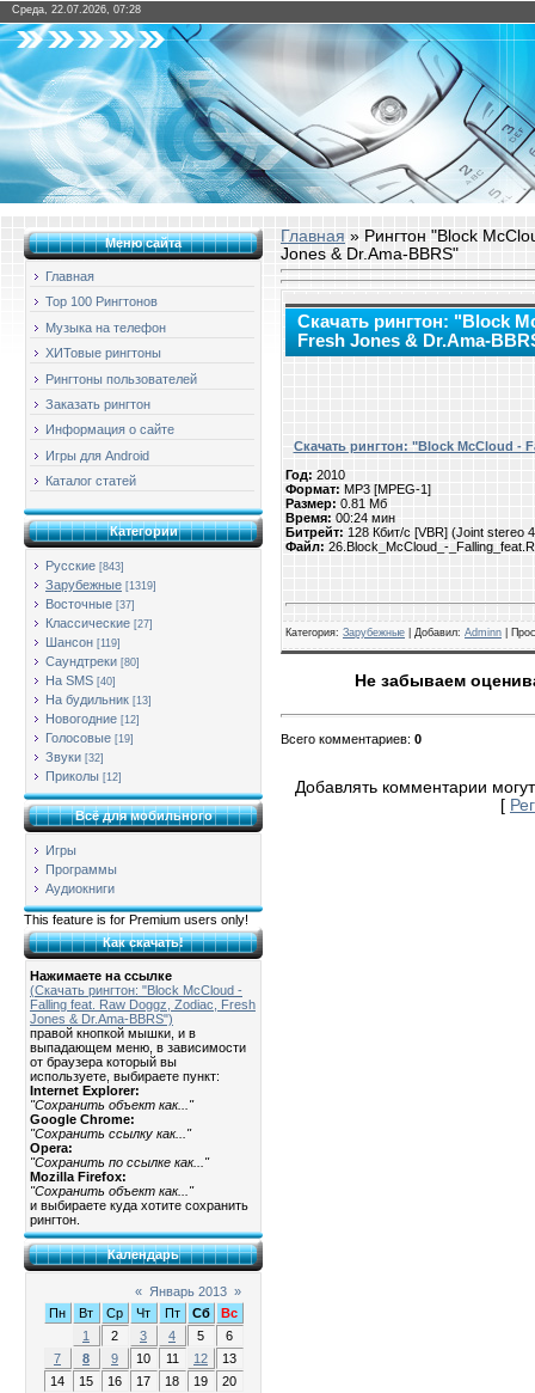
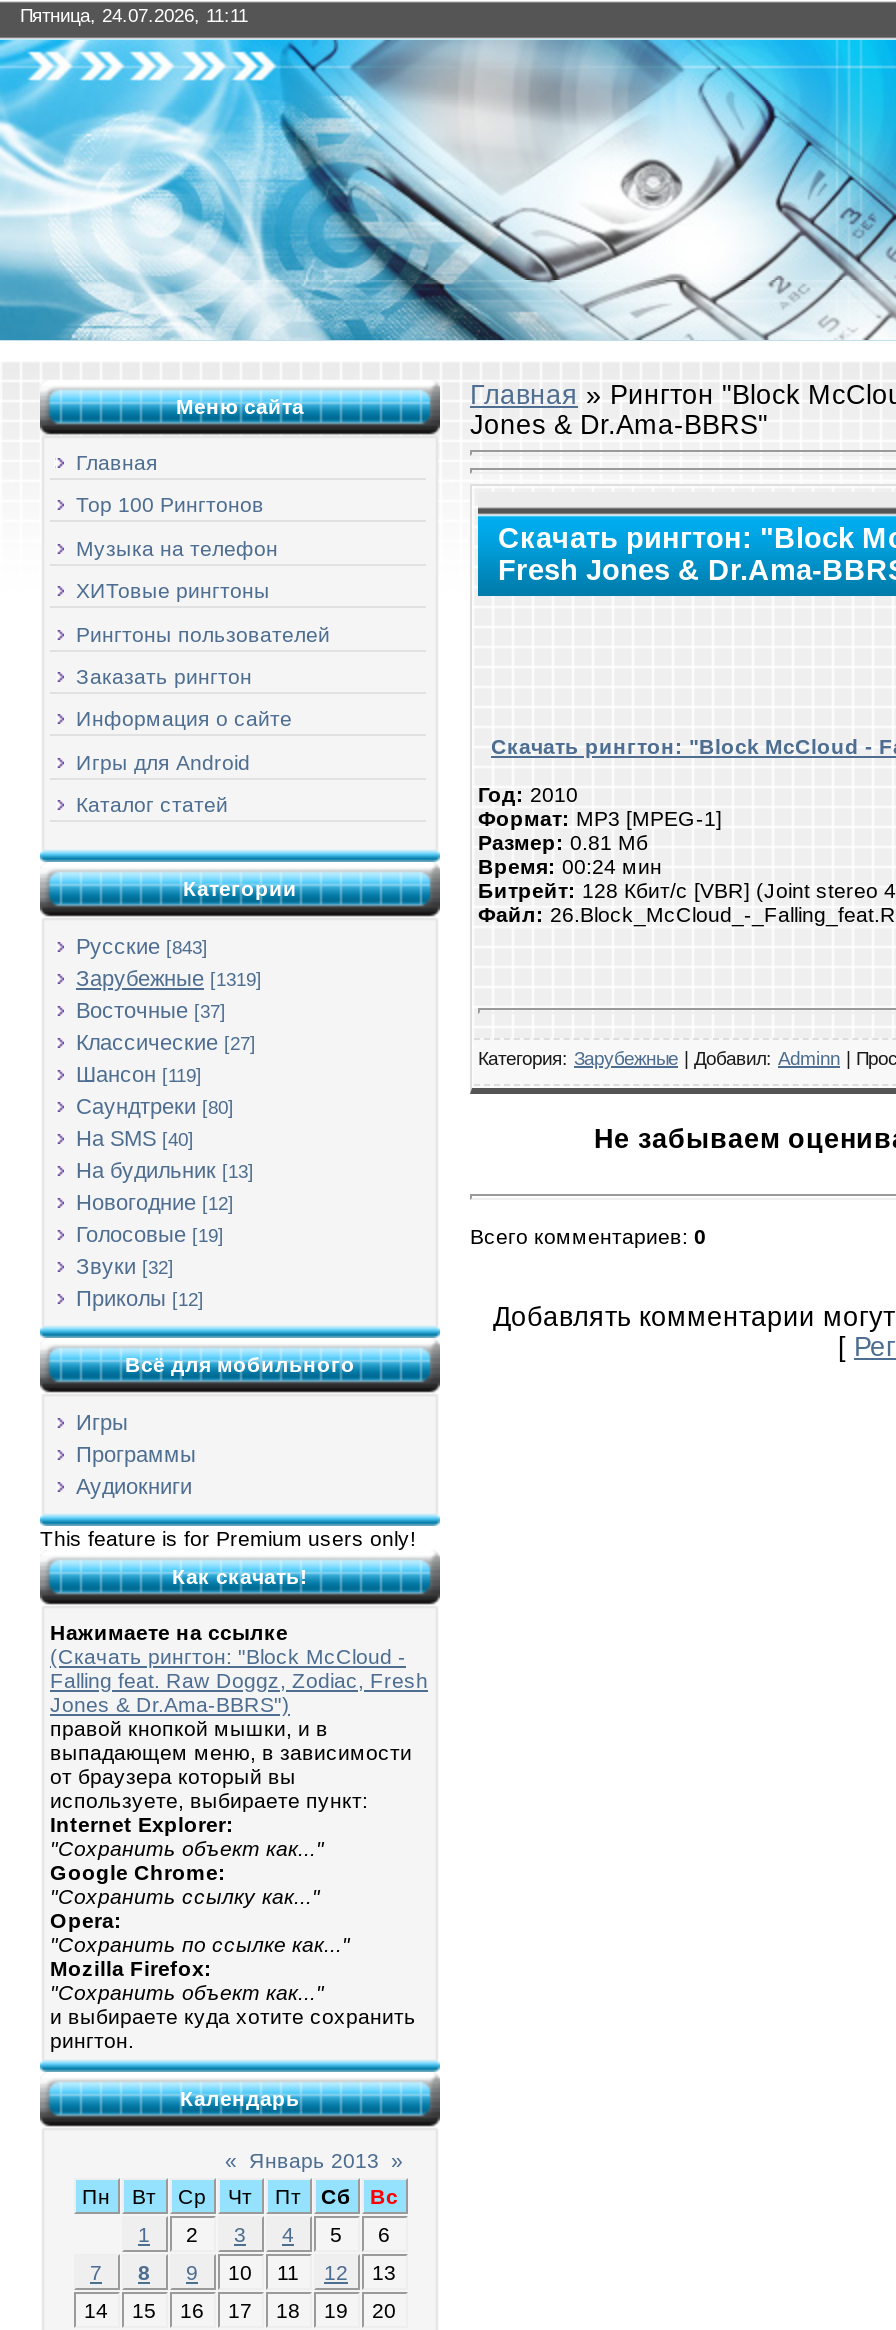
[12,4,141,16] Среда, 22.07.2026, 07:28 -> [20,6,248,26] Пятница, 24.07.2026, 11:11

